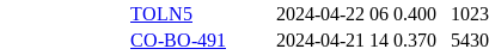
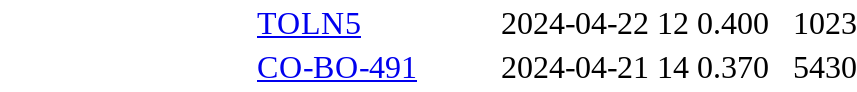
[276,4,436,24] 2024-04-22 06 0.400 -> [501,7,769,41] 2024-04-22 12 0.400

